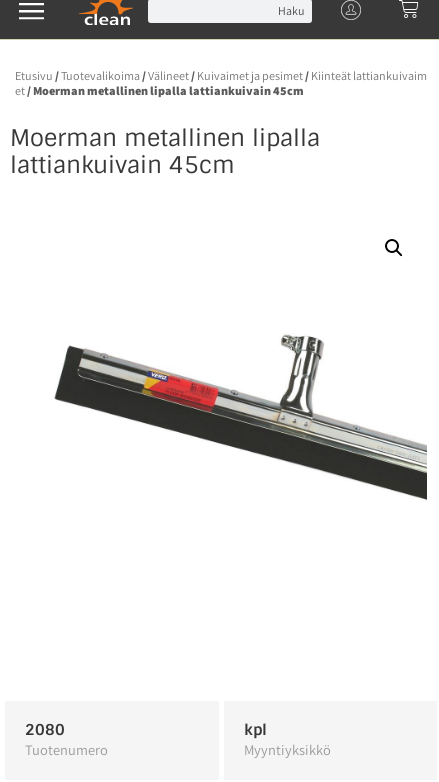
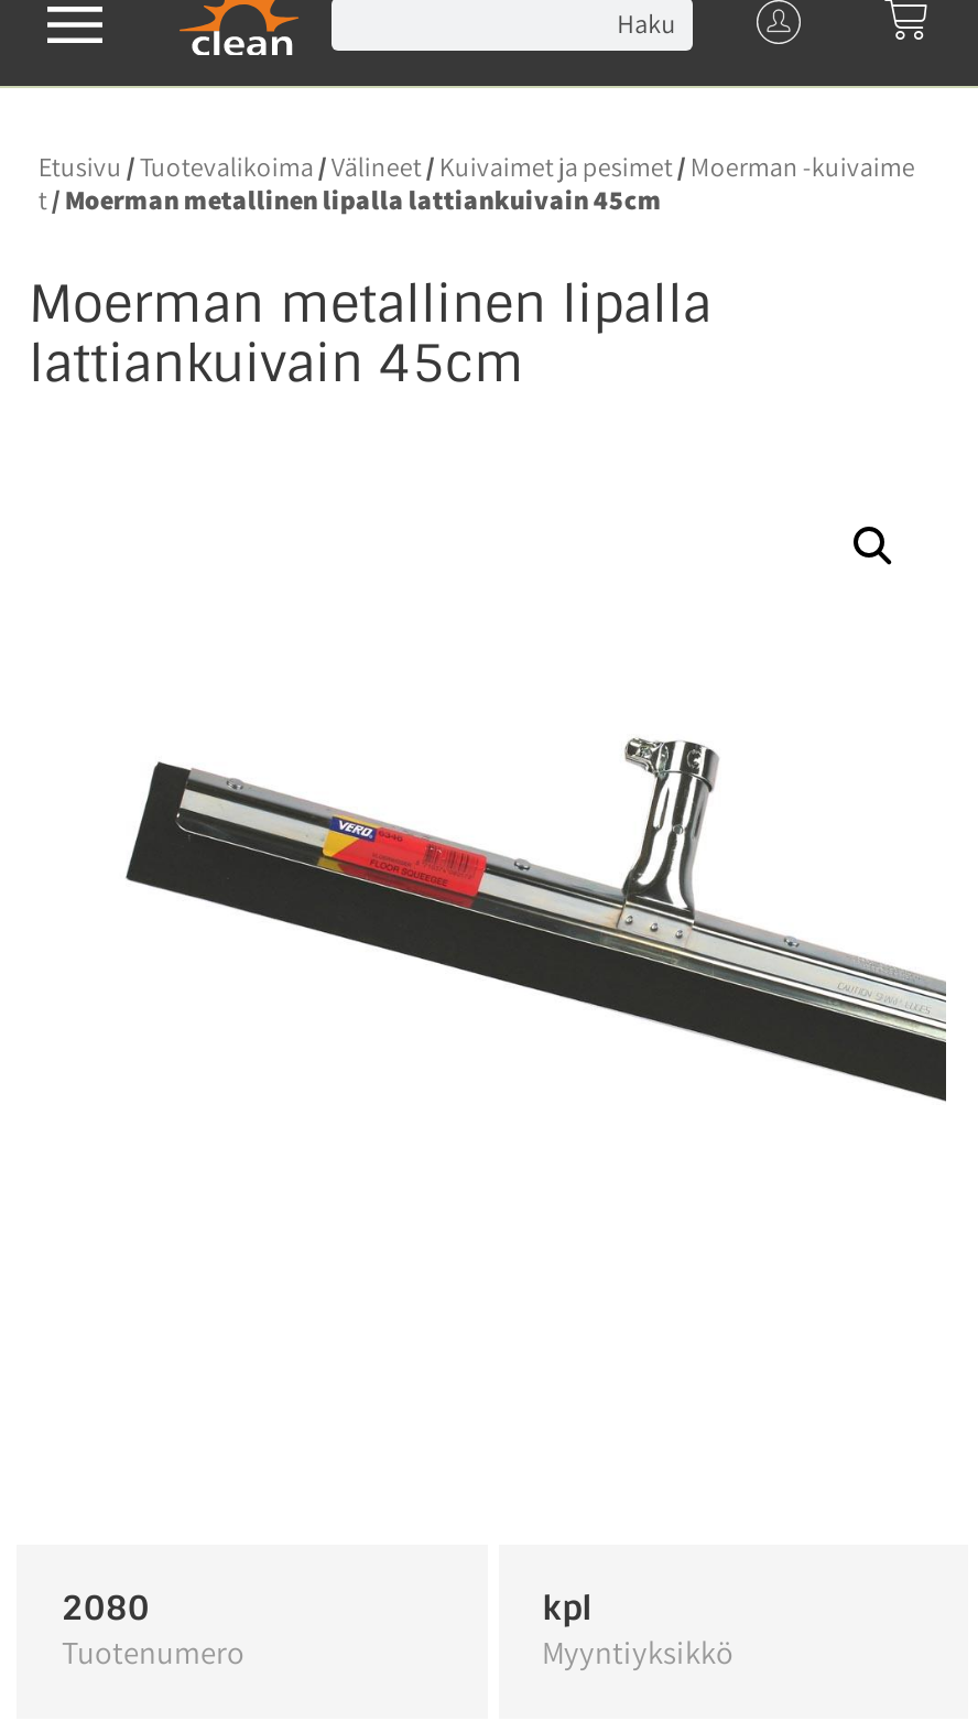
[15,67,427,82] Etusivu /Tuotevalikoima /Välineet / Kuivaimet ja pesimet / Kiinteät lattiankuivaim -> [38,149,915,182] Etusivu /Tuotevalikoima /Välineet / Kuivaimet ja pesimet / Moerman -kuivaime
[15,82,304,97] et / Moerman metallinen lipalla lattiankuivain 45cm -> [38,182,662,215] t / Moerman metallinen lipalla lattiankuivain 45cm

